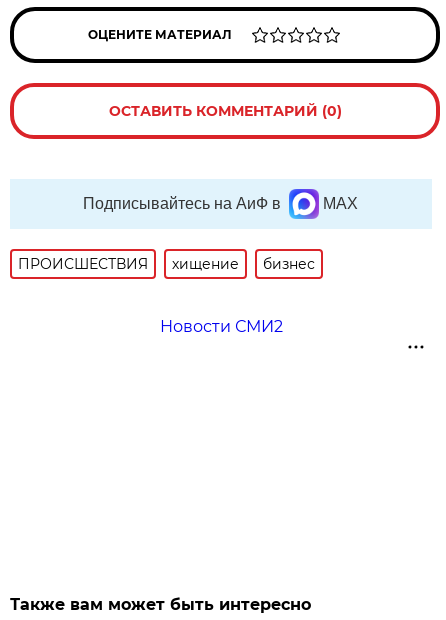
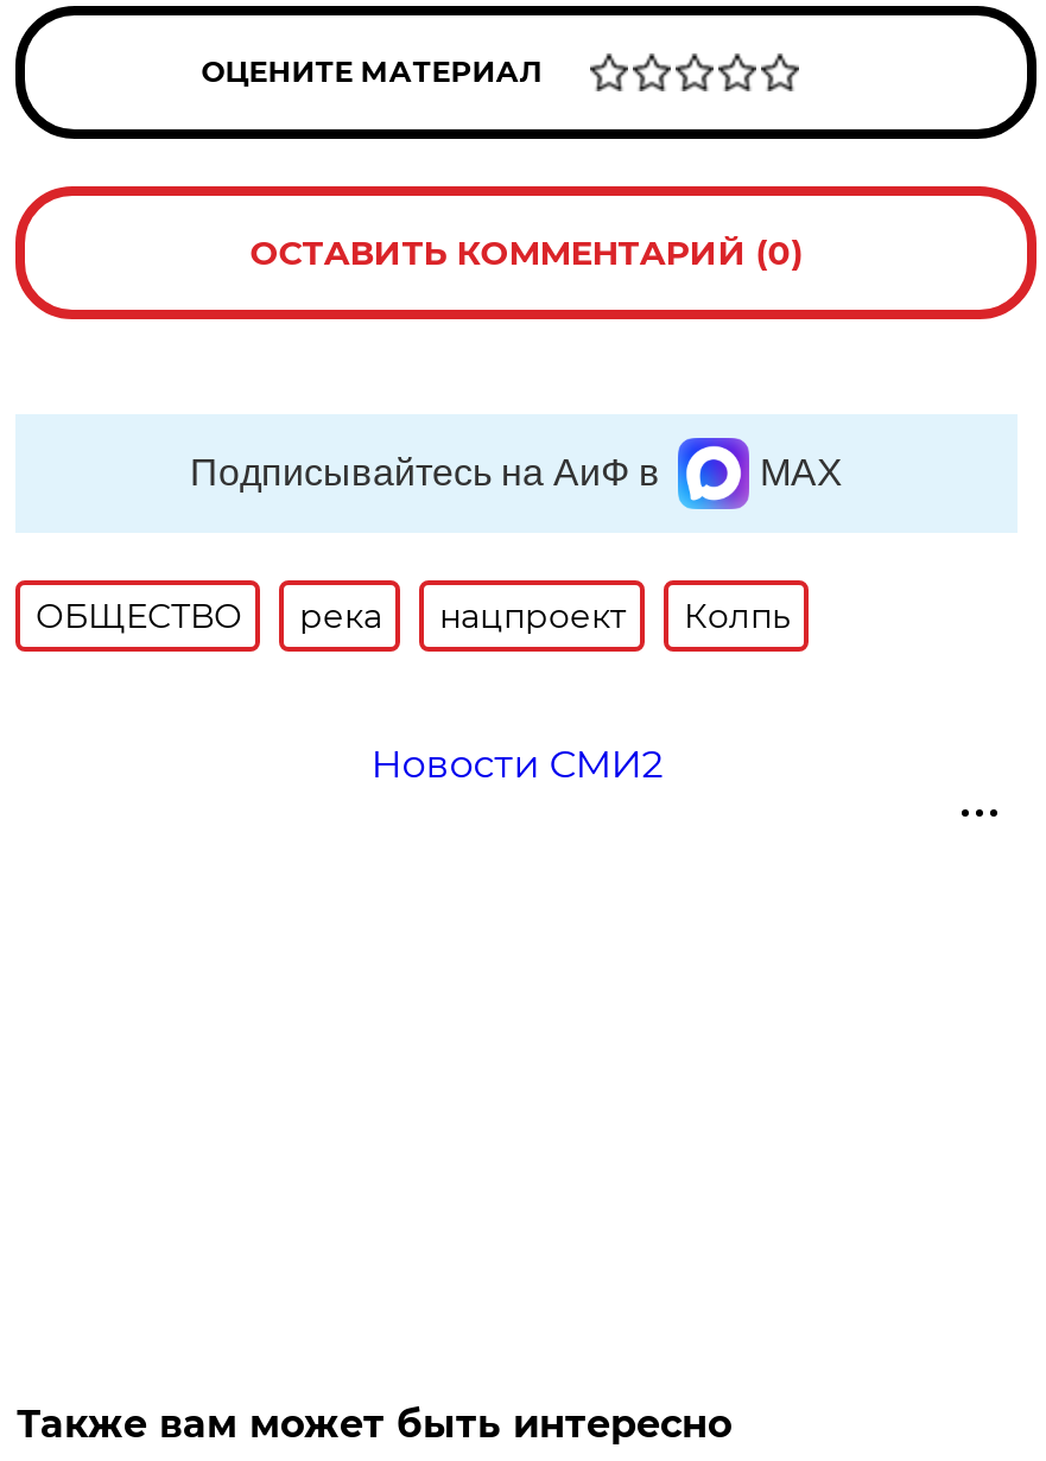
[18,254,315,272] ПРОИСШЕСТВИЯ | хищение | бизнес -> [35,593,790,636] ОБЩЕСТВО | река | нацпроект | Колпь

